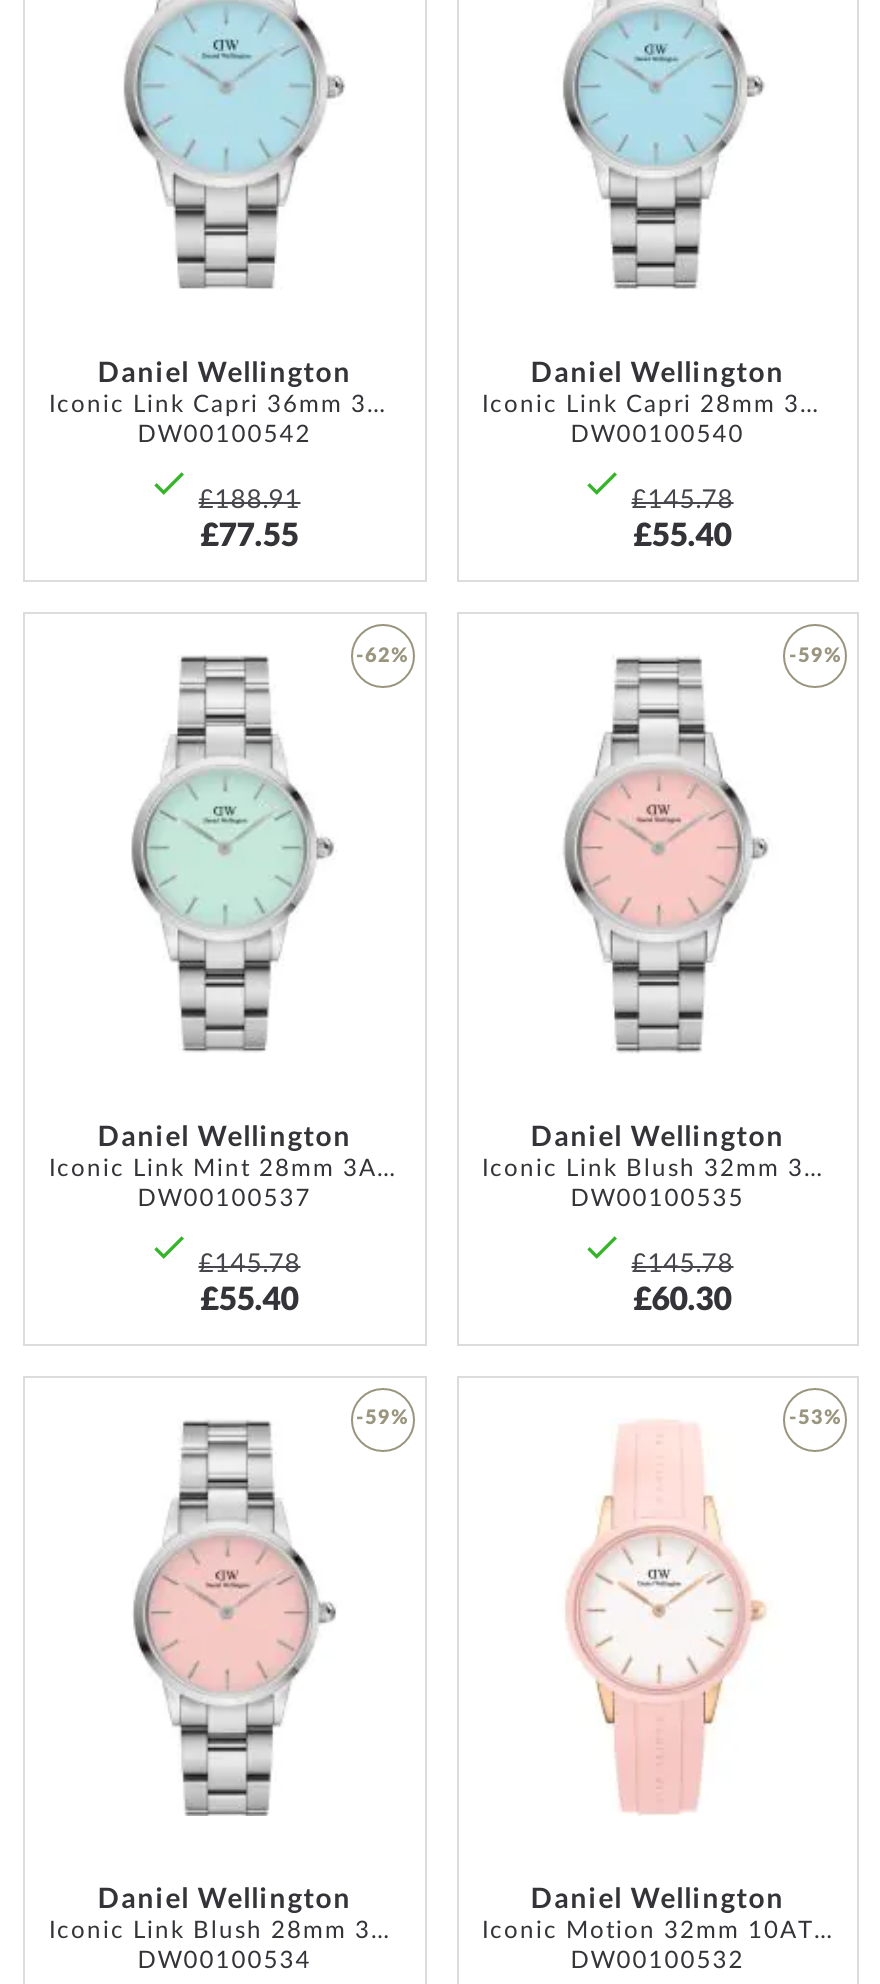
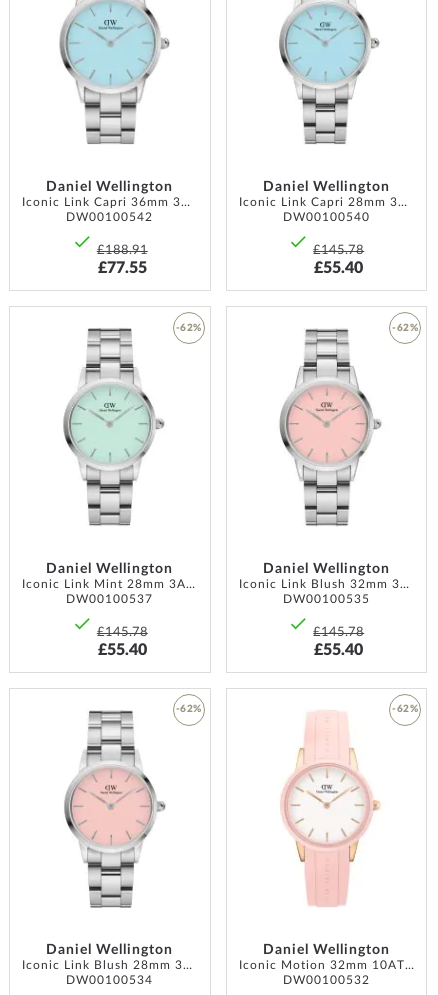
[789,645,841,665] -59% -> [392,322,418,332] -62%
[633,1283,731,1315] £60.30 -> [314,641,363,657] £55.40
[356,1408,408,1428] -59% -> [175,704,201,714] -62%
[789,1408,841,1428] -53% -> [392,704,418,714] -62%

